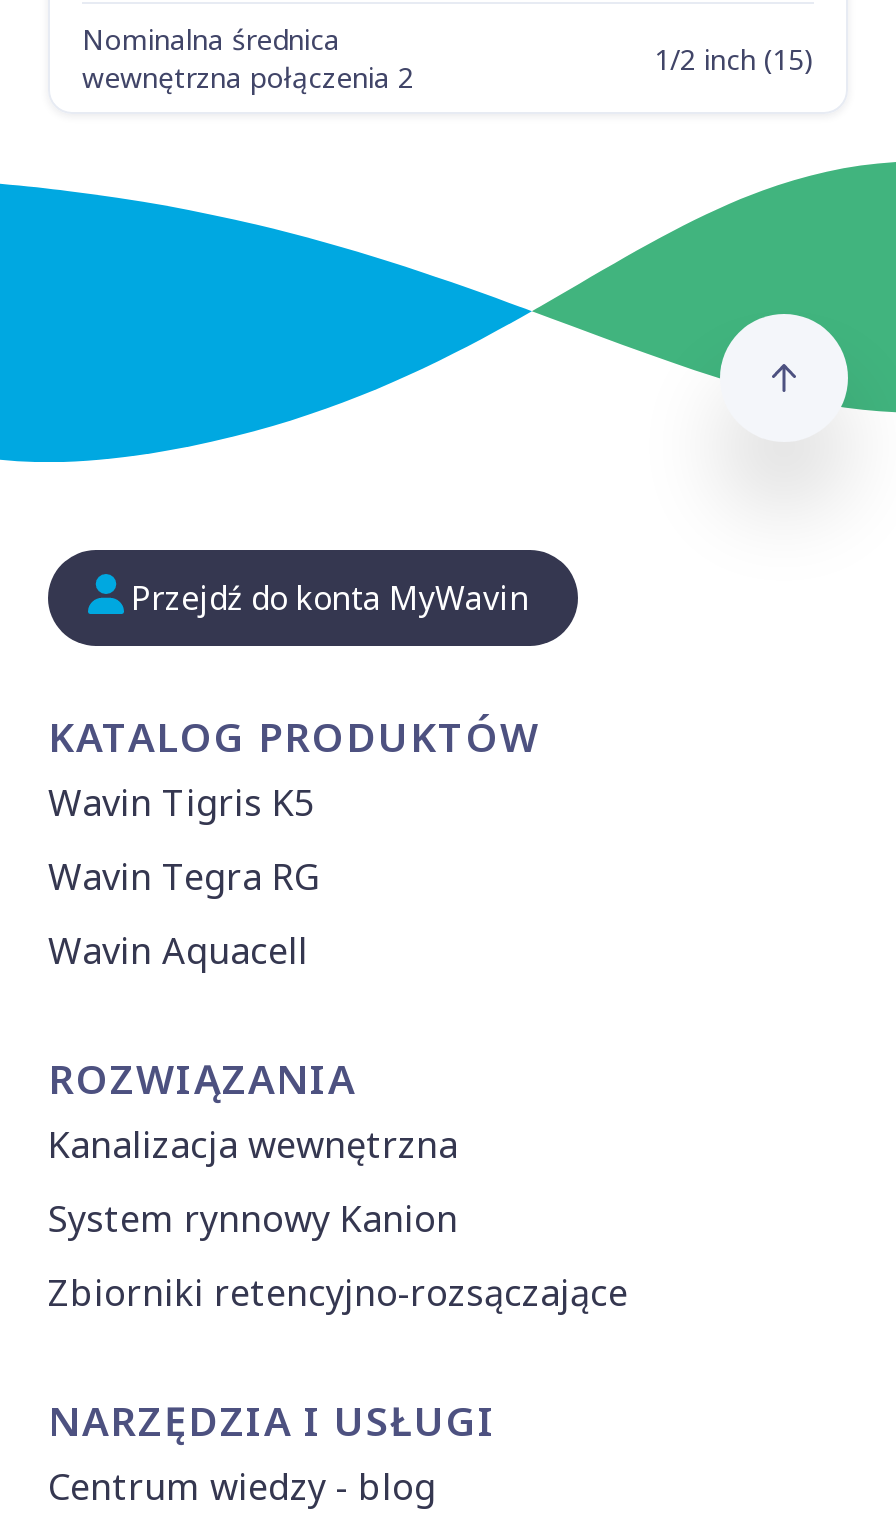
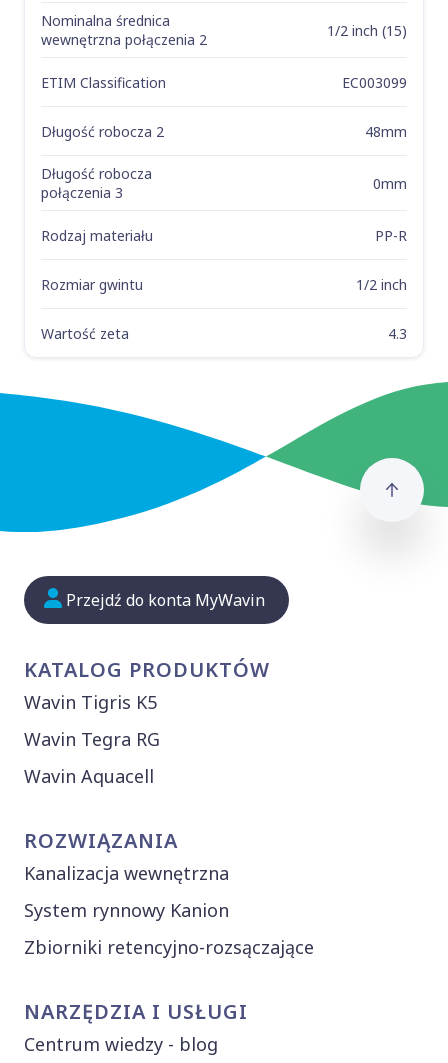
none -> [41,72,407,342] ETIM Classification | EC003099 | Długość robocza 2 | 48mm | Długość robocza | połączenia 3 | 0mm | Rodzaj materiału | PP-R | Rozmiar gwintu | 1/2 inch | Wartość zeta | 4.3

